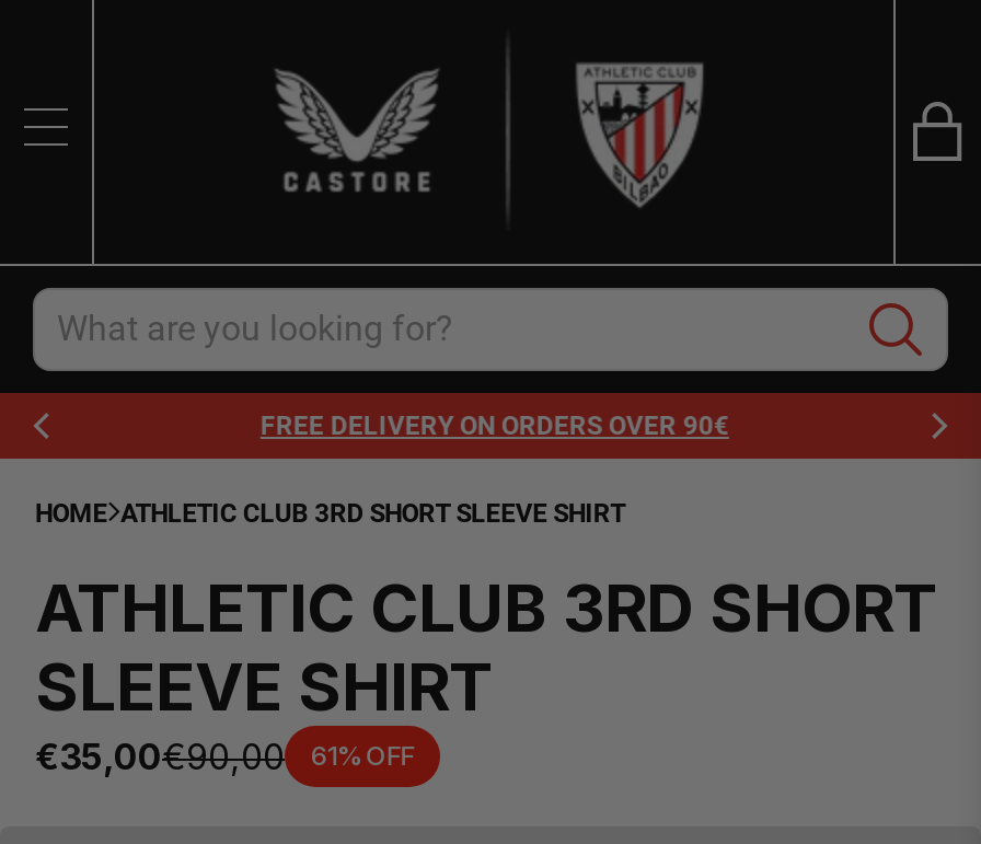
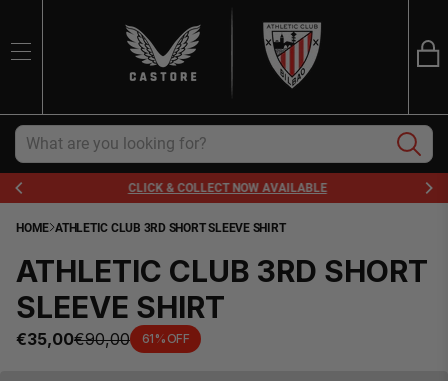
[256,411,725,441] FREE DELIVERY ON ORDERS OVER 90€ -> [125,181,324,195] CLICK & COLLECT NOW AVAILABLE

